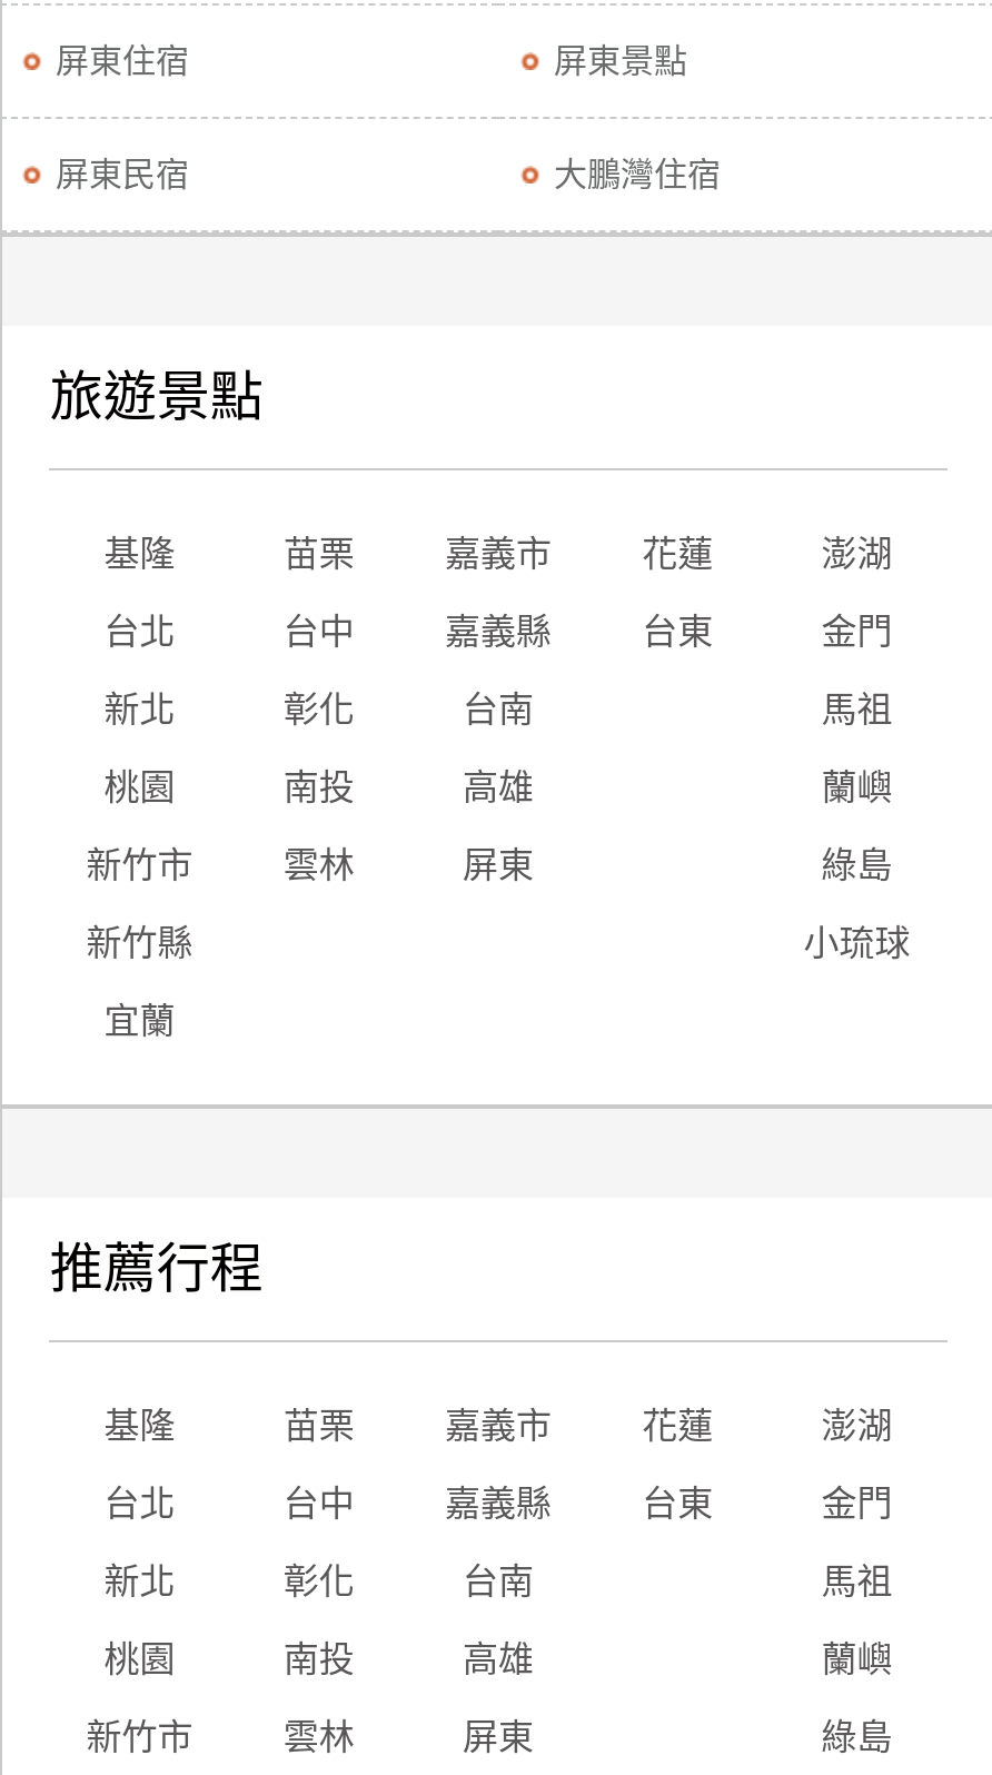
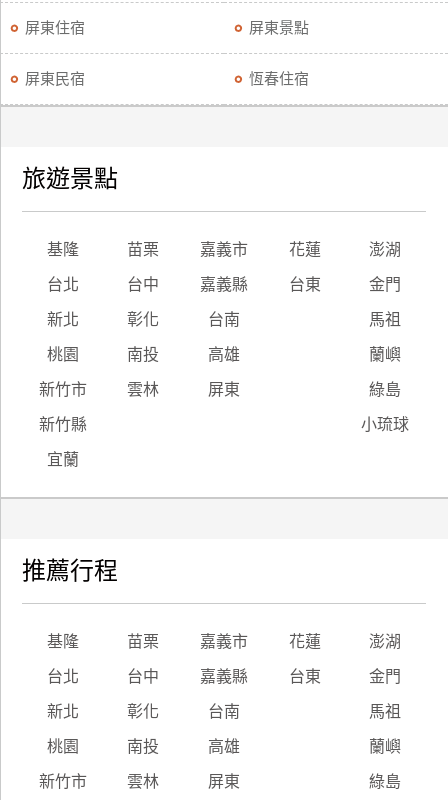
[554,157,721,192] 大鵬灣住宿 -> [249,71,309,87] 恆春住宿

